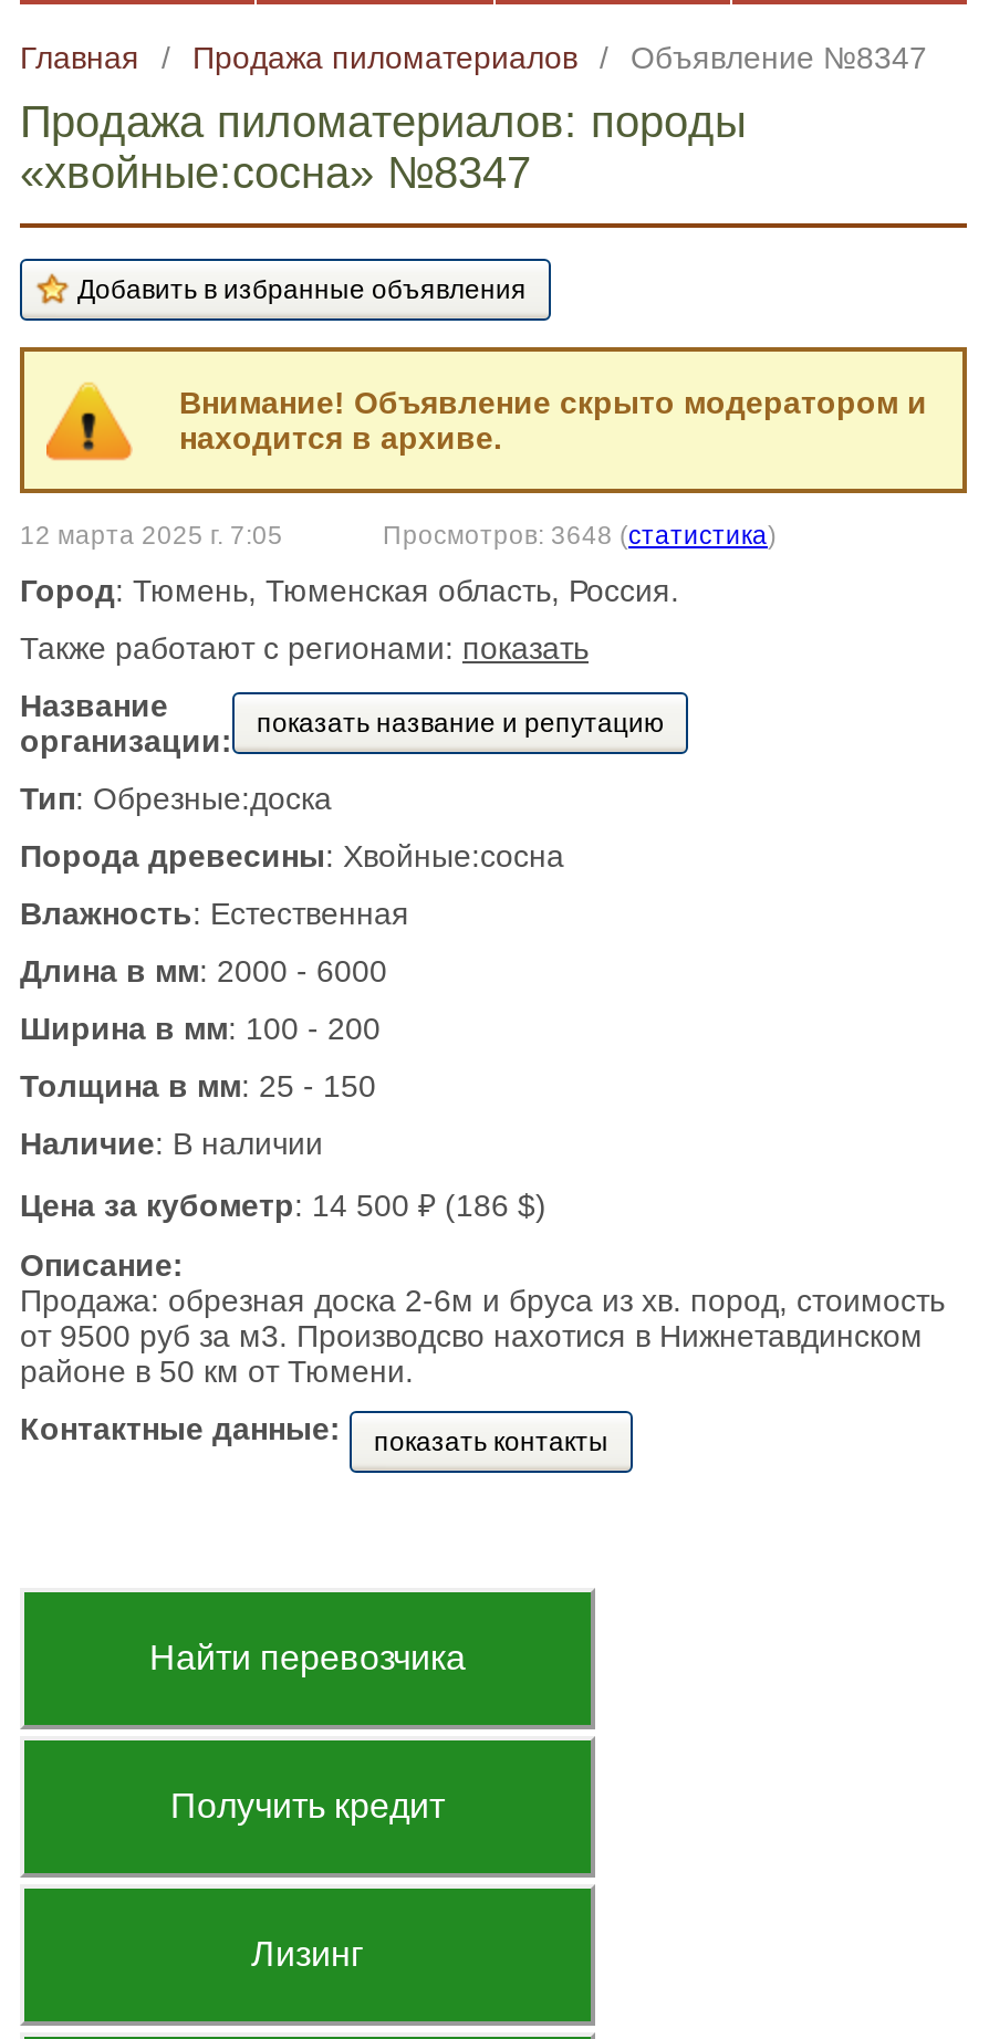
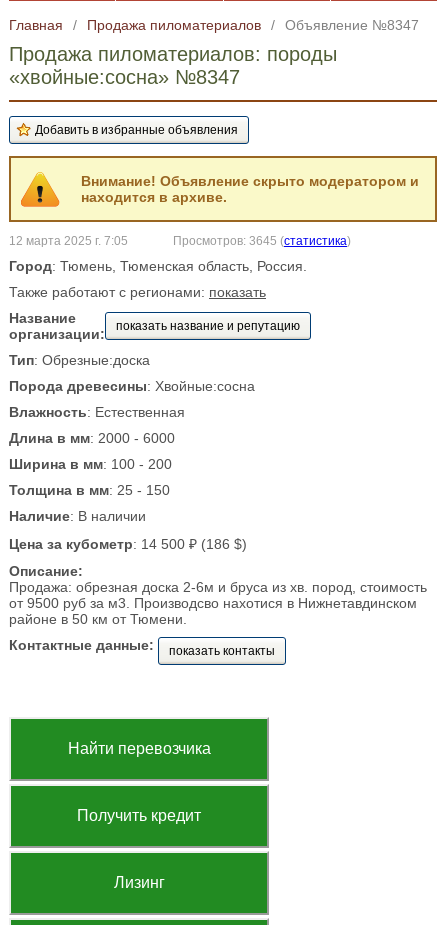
[383,520,777,548] Просмотров: 3648 (статистика) -> [173,234,351,247] Просмотров: 3645 (статистика)

